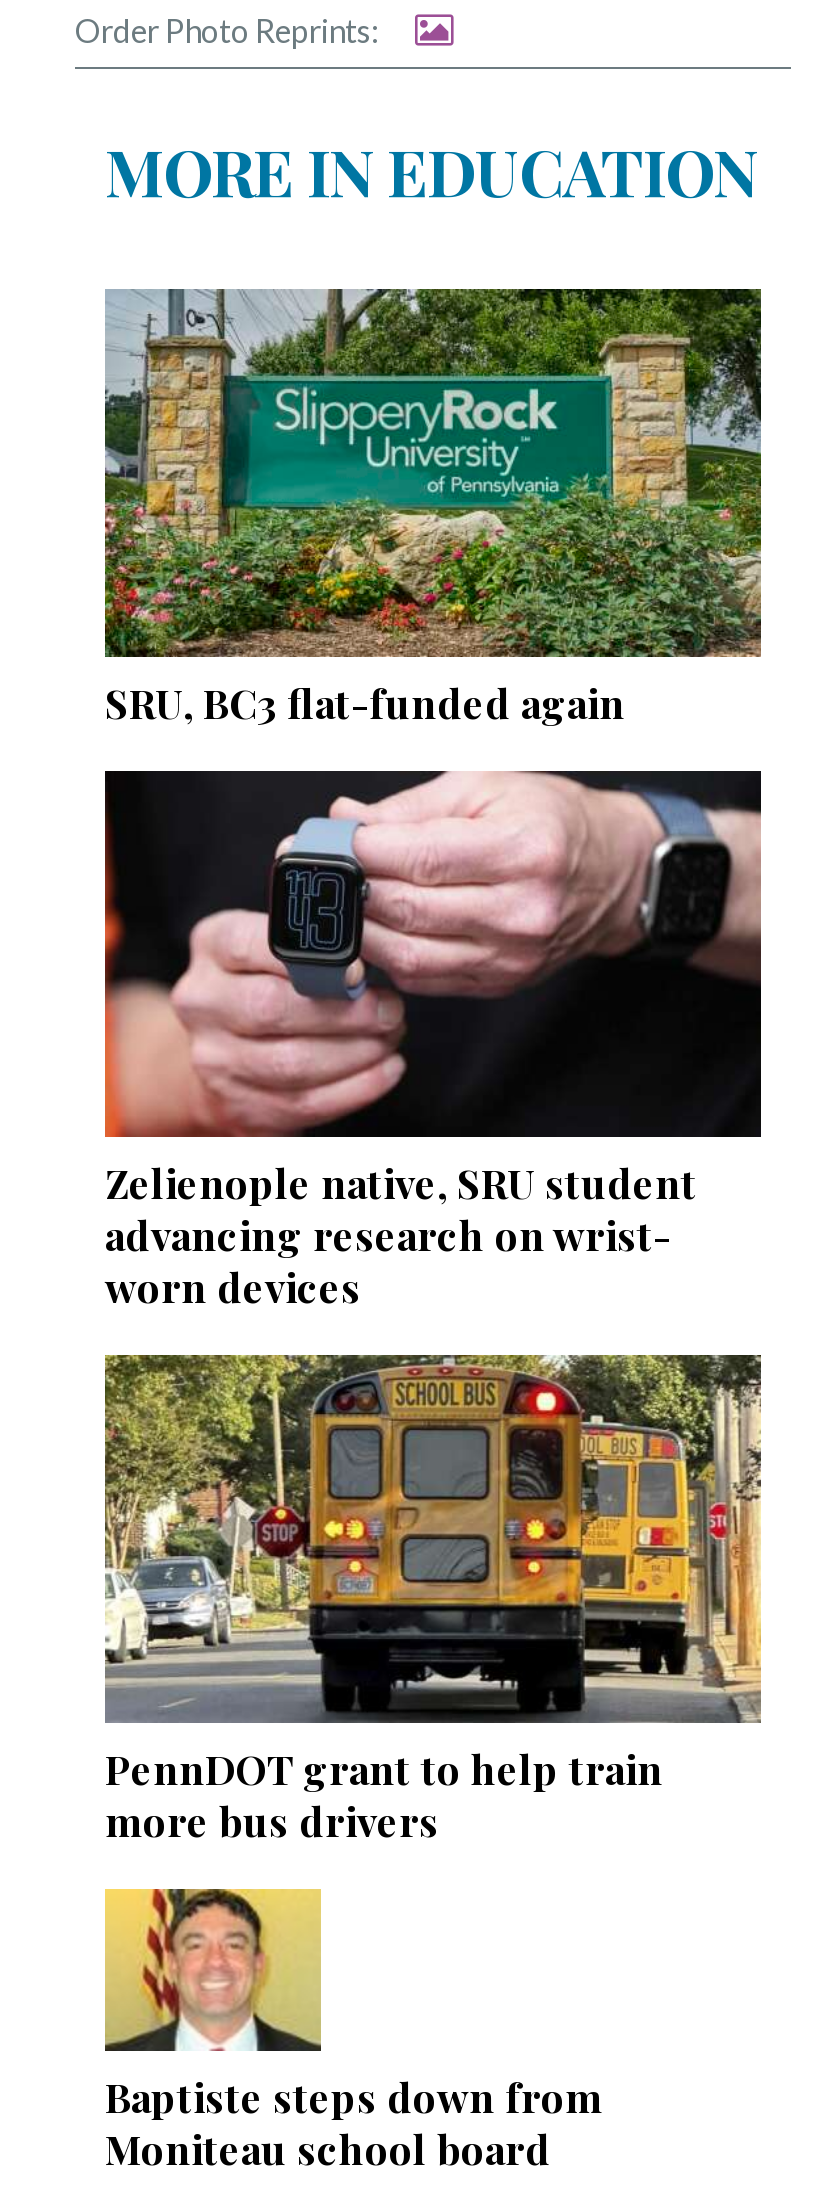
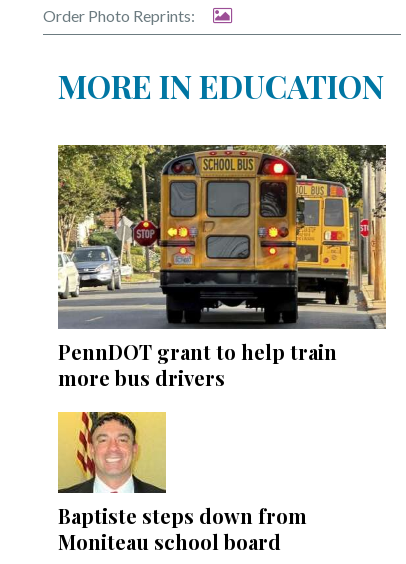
[103,287,763,728] [image] | SRU, BC3 flat-funded again -> none
[103,769,763,1314] [image] | Zelienople native, SRU student | advancing research on wrist- | worn devices -> none

